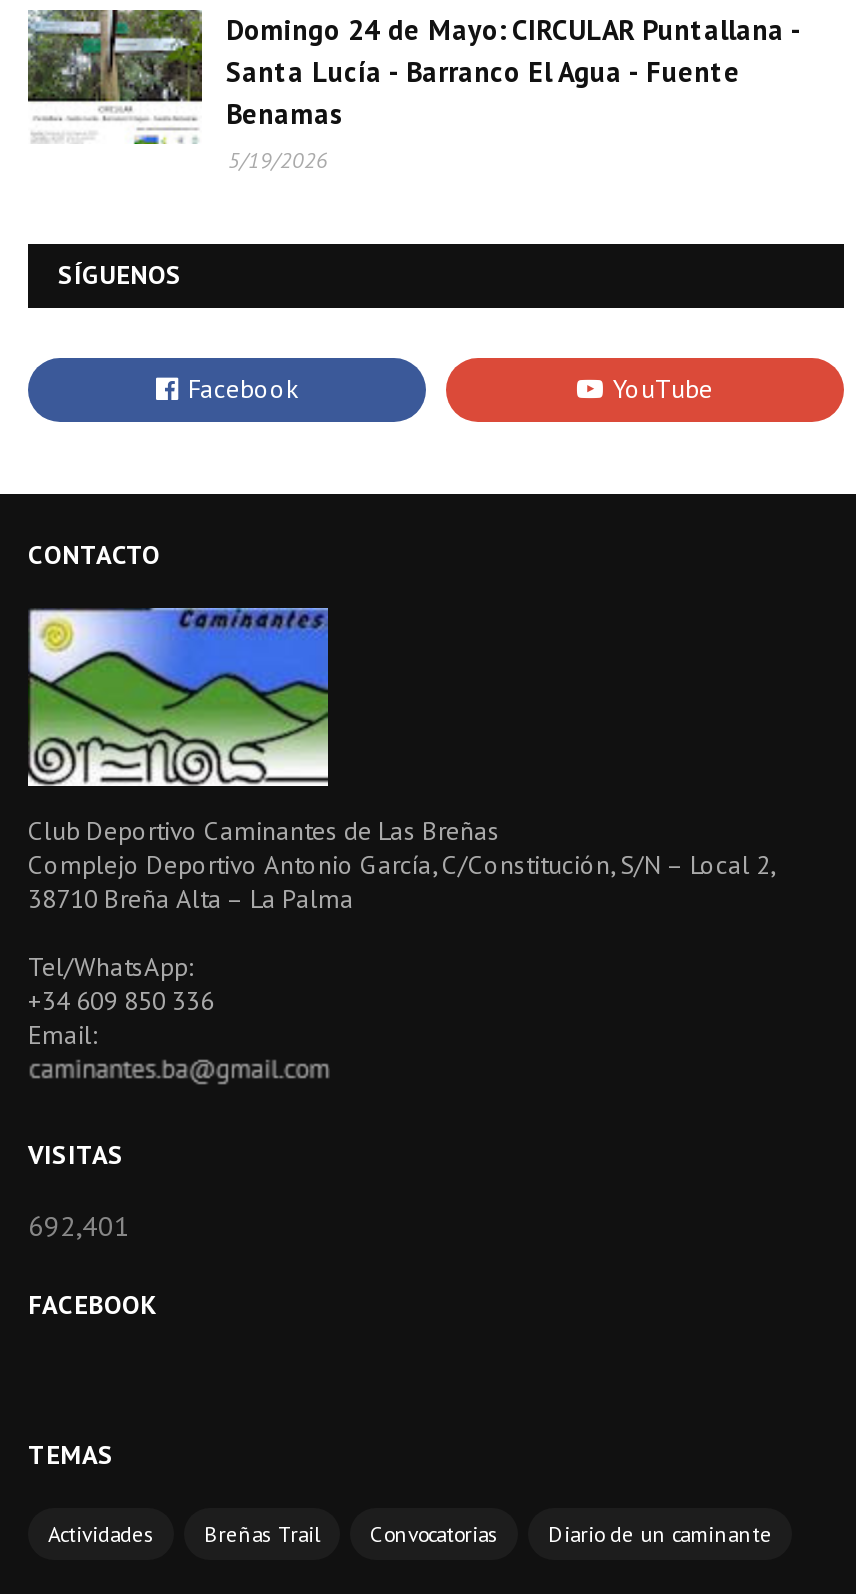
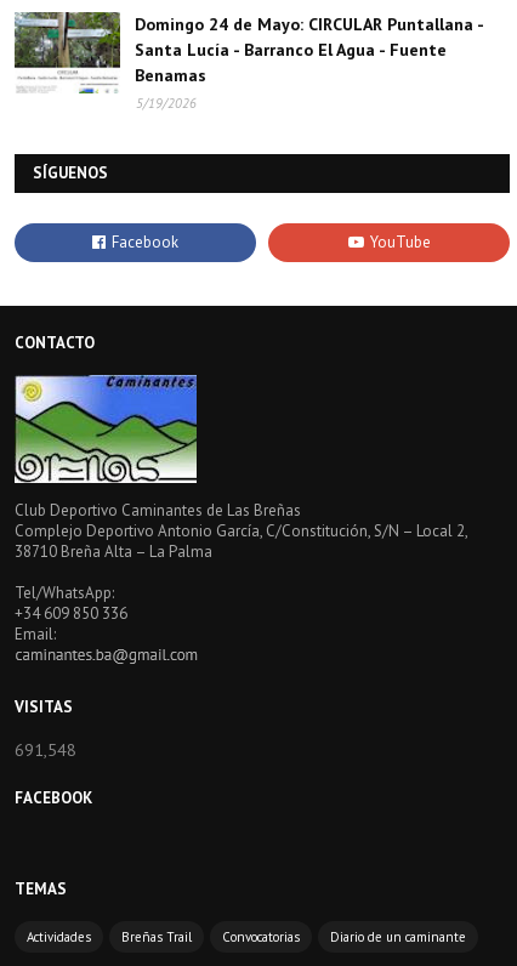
[28,1208,130,1244] 692,401 -> [15,739,76,761] 691,548

